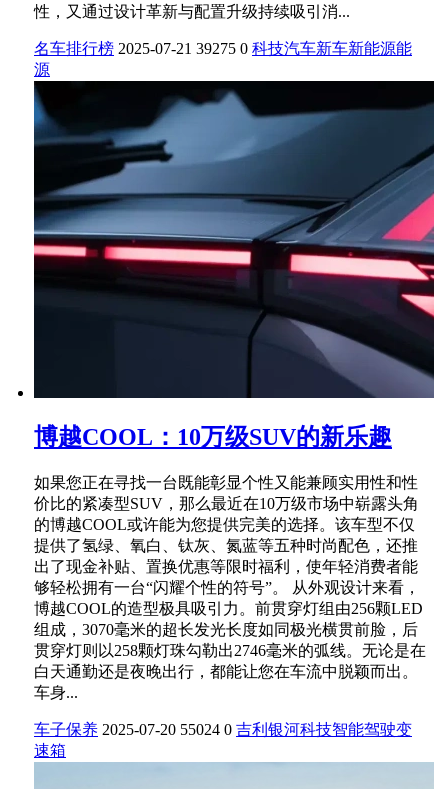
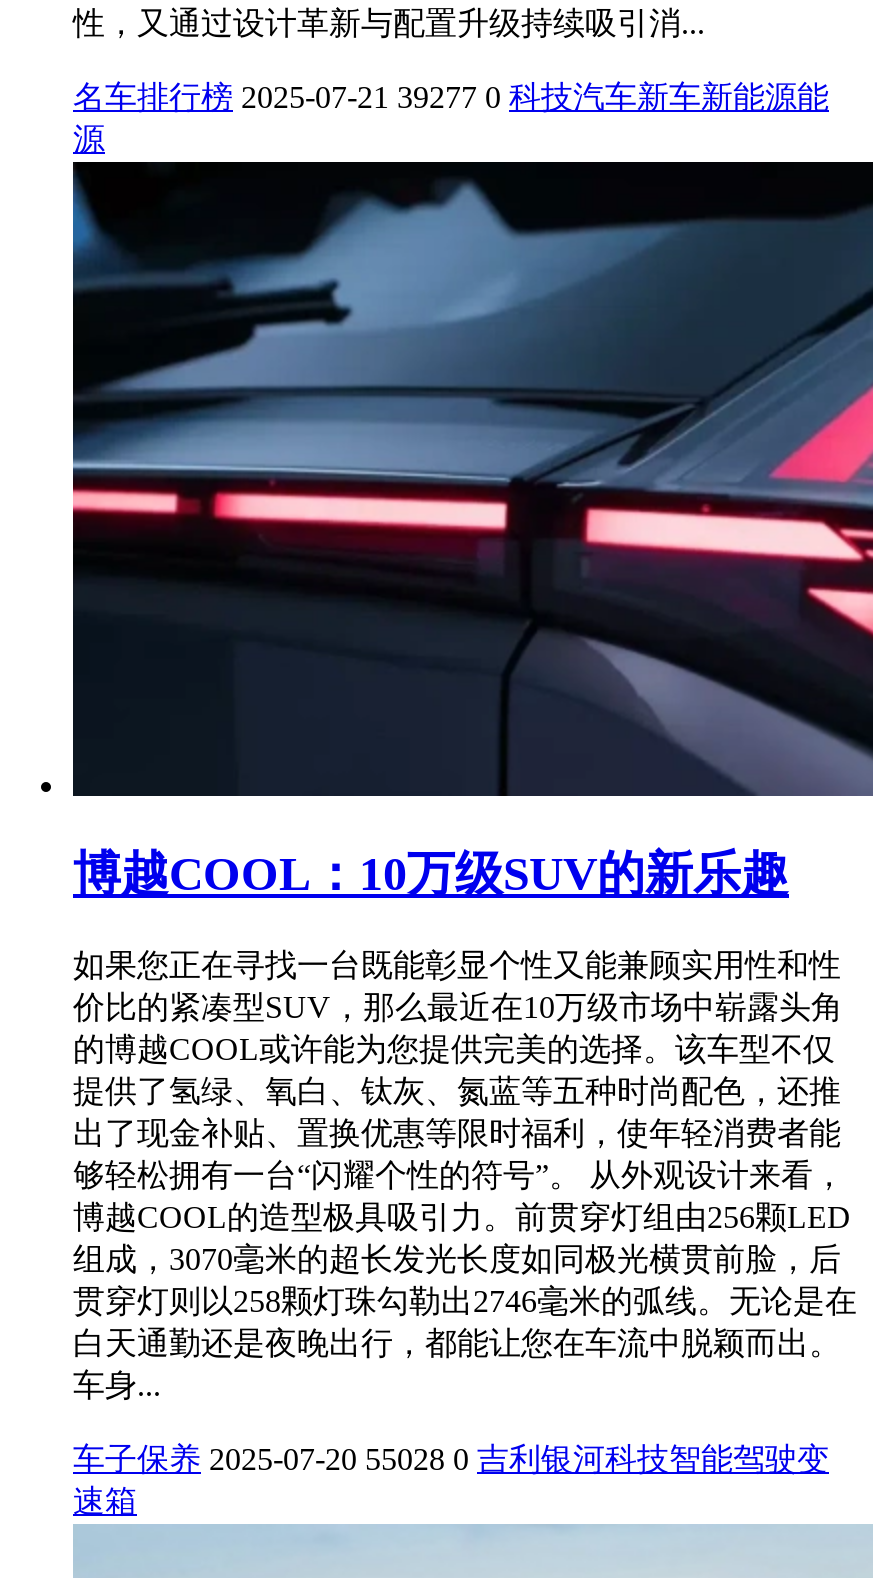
[34,40,412,57] 名车排行榜 2025-07-21 39275 0 科技汽车新车新能源能 -> [73,79,829,113] 名车排行榜 2025-07-21 39277 0 科技汽车新车新能源能
[34,721,412,738] 车子保养 2025-07-20 55024 0 吉利银河科技智能驾驶变 -> [73,1443,829,1477] 车子保养 2025-07-20 55028 0 吉利银河科技智能驾驶变

